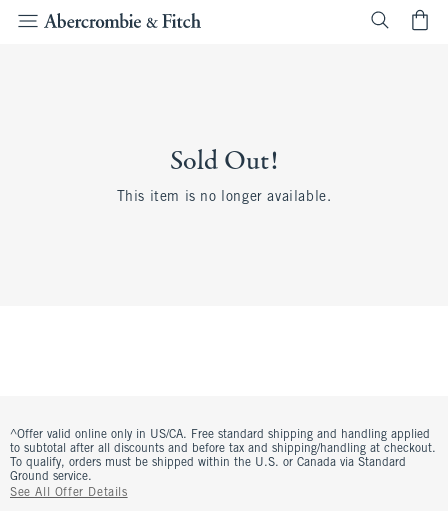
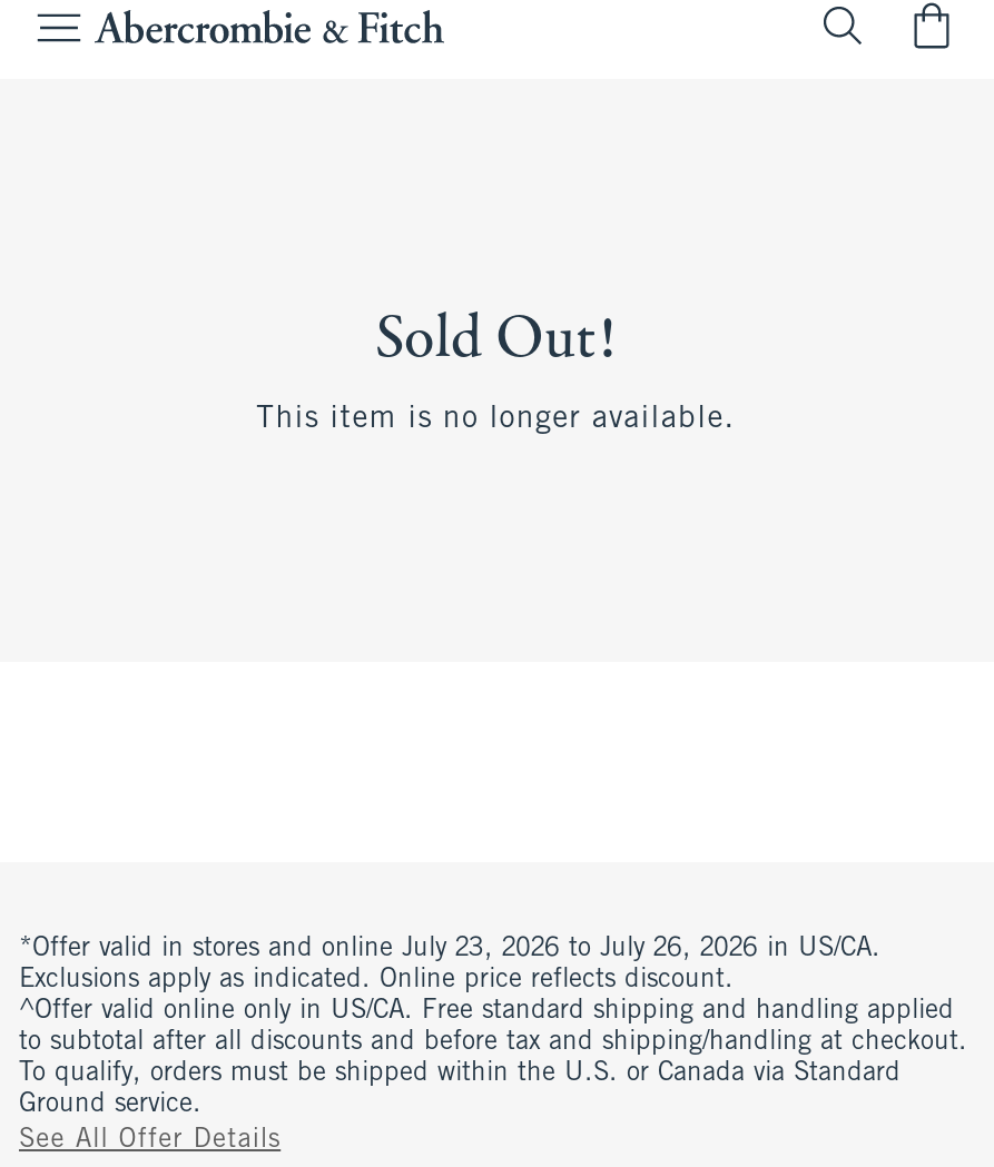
none -> [19,936,880,993] *Offer valid in stores and online July 23, 2026 to July 26, 2026 in US/CA. | Exclusions apply as indicated. Online price reflects discount.

